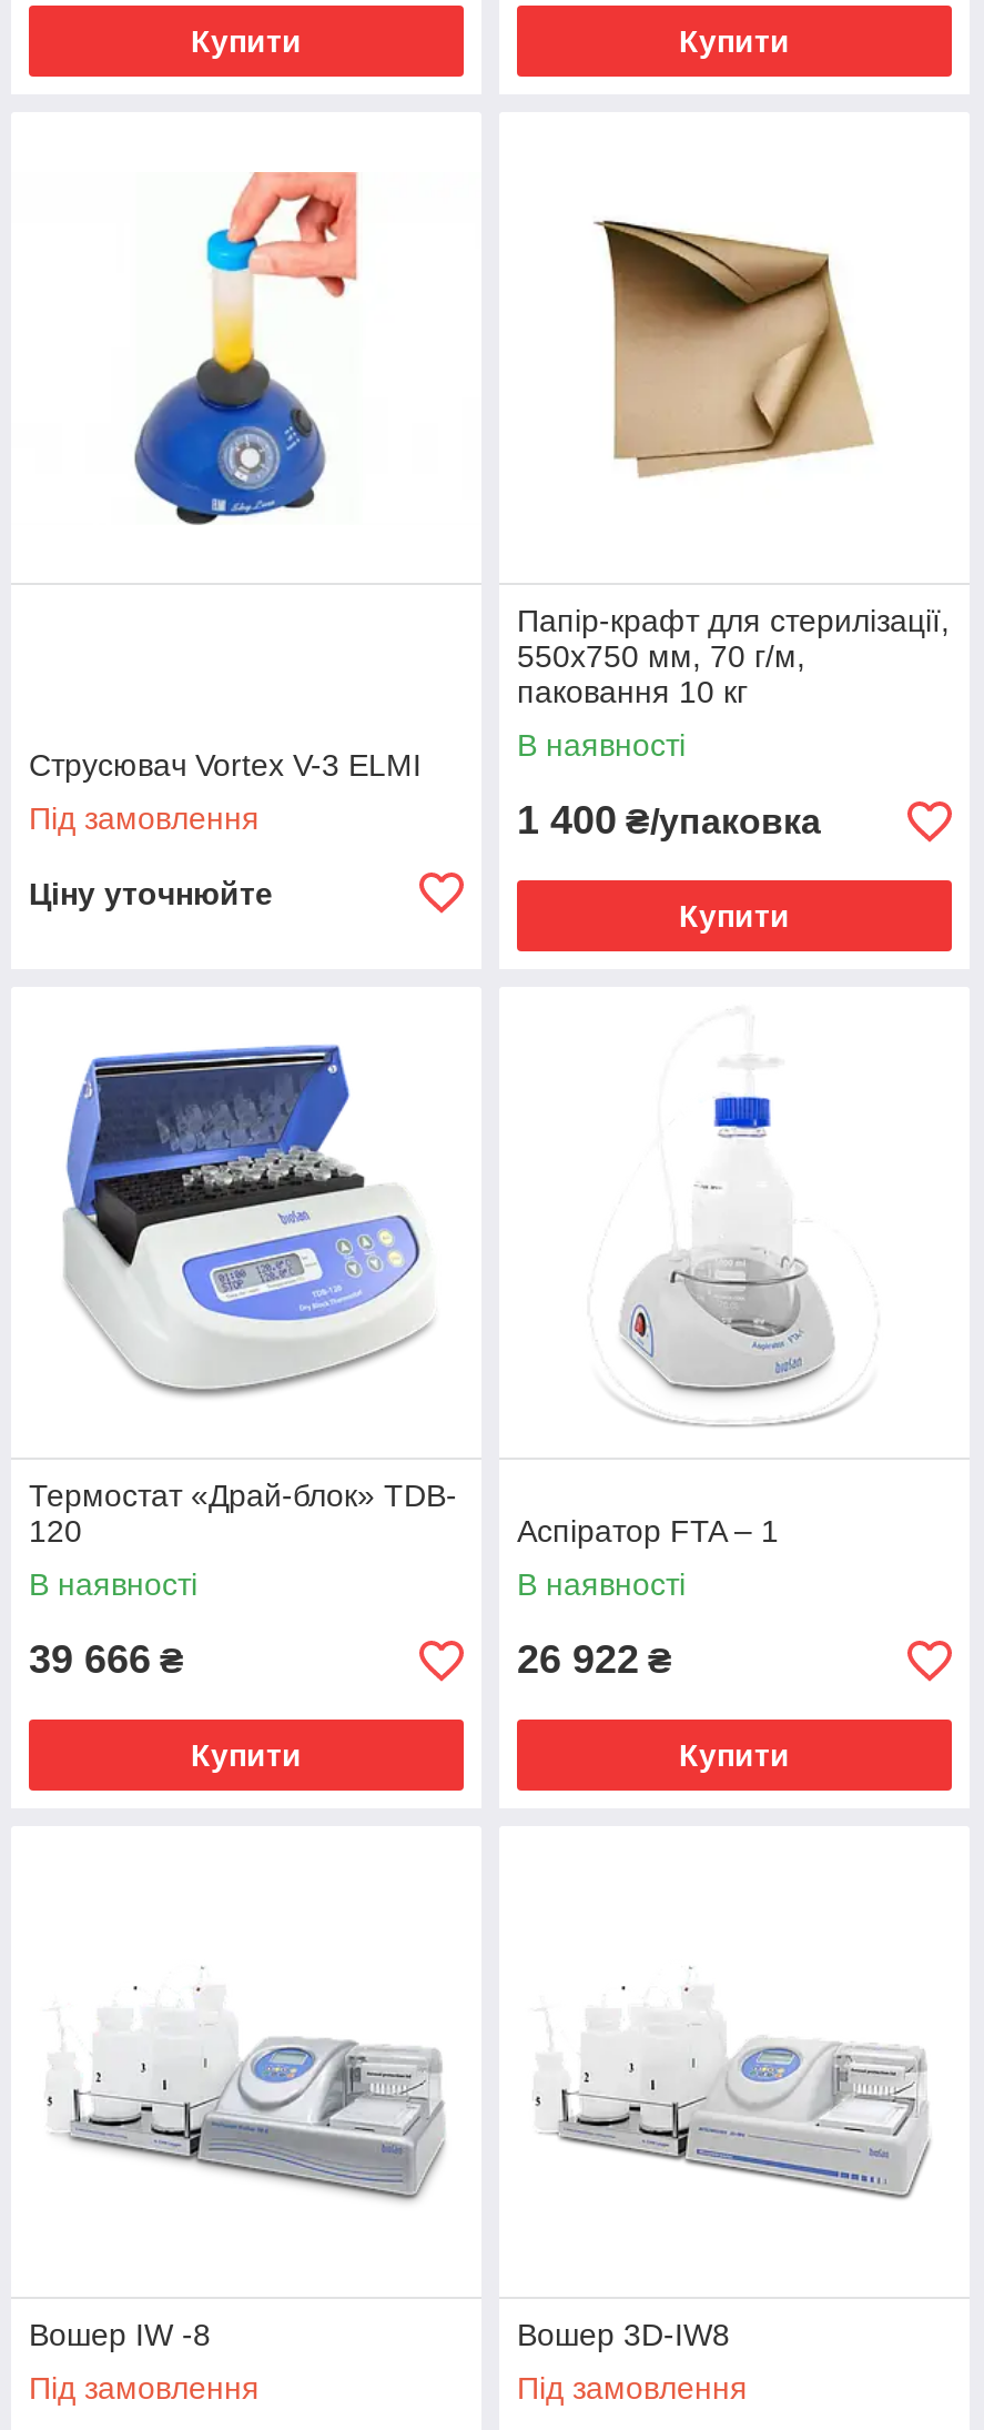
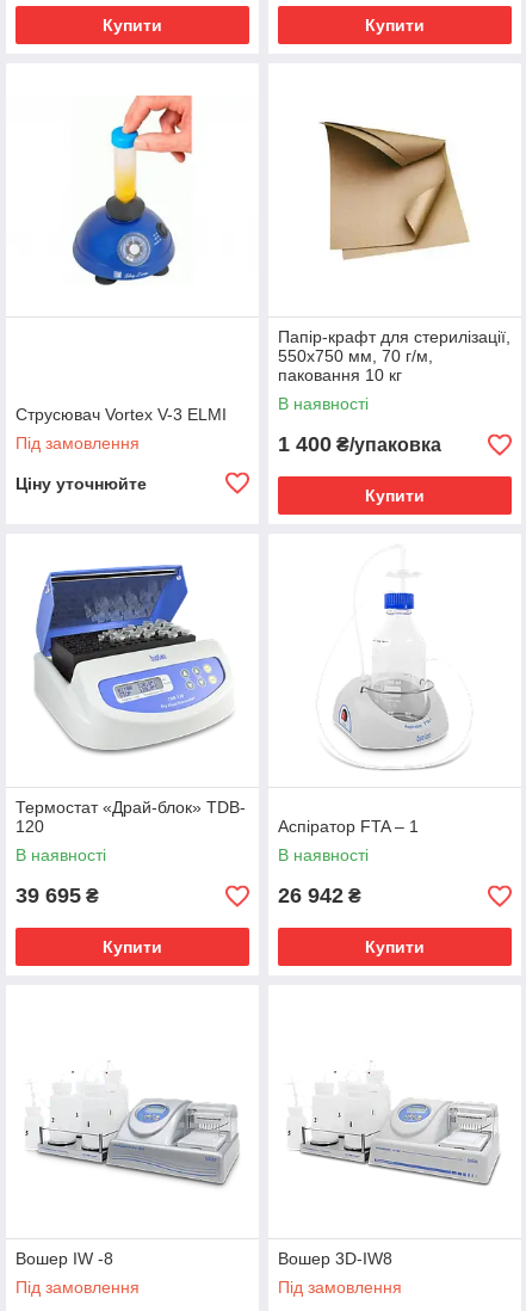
[29,1638,184,1683] 39 666 ₴ -> [16,884,99,908] 39 695 ₴
[517,1638,672,1683] 26 922 ₴ -> [278,884,361,908] 26 942 ₴

